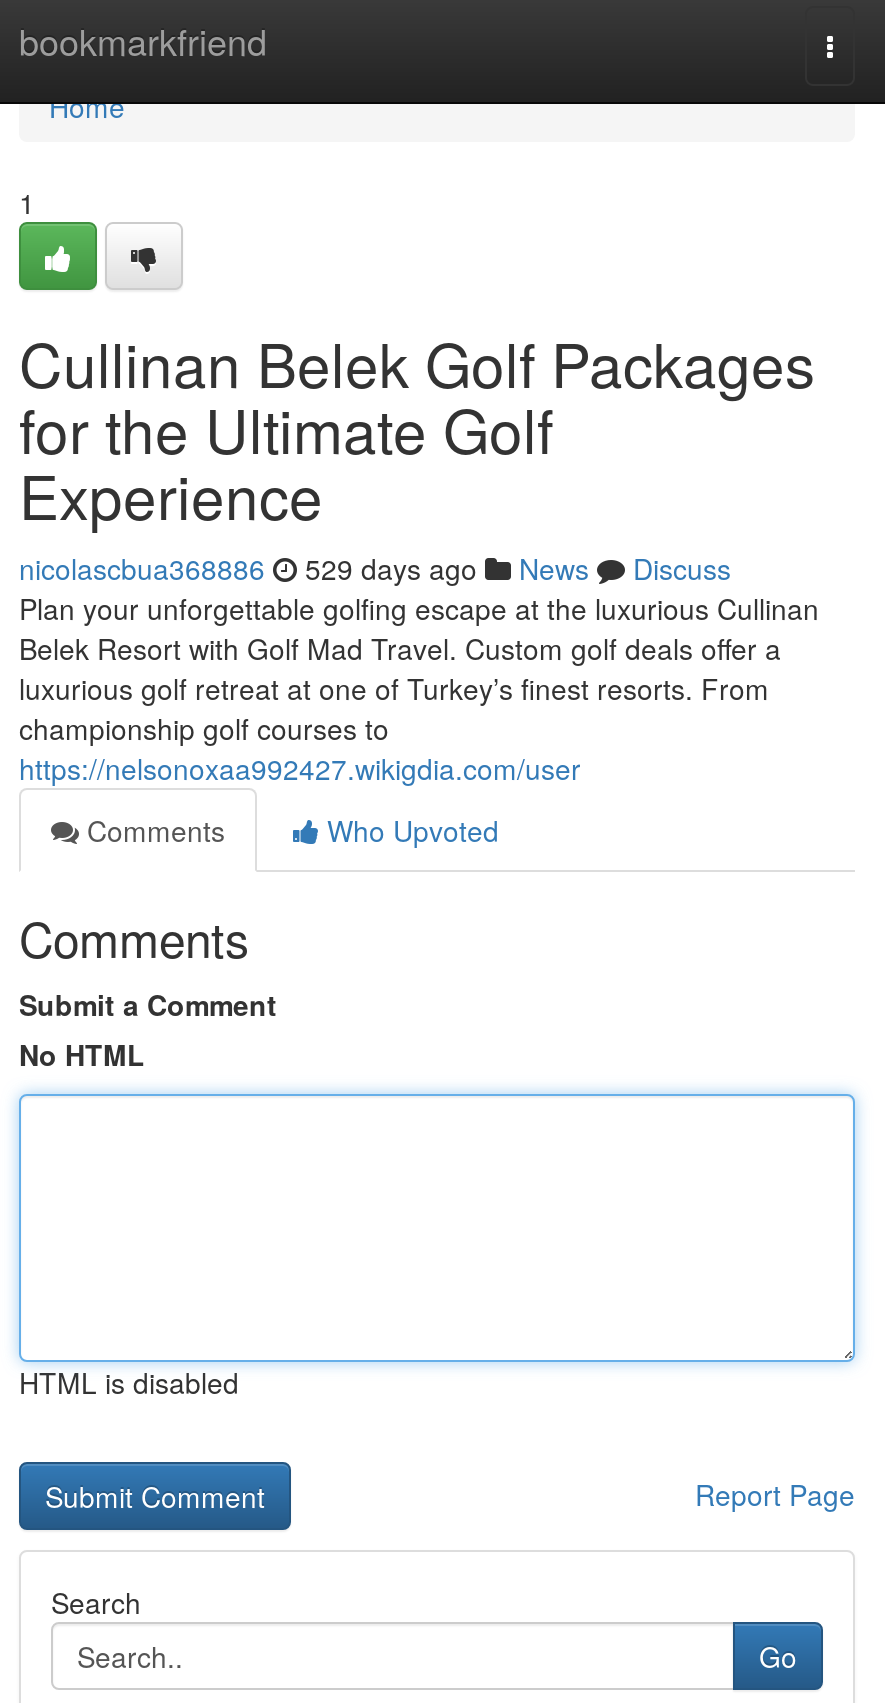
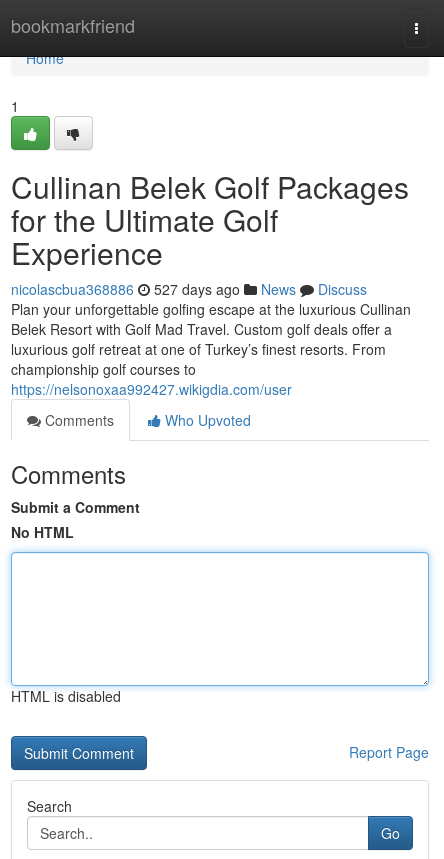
[19,548,731,588] nicolascbua368886 529 days ago News Discuss -> [11,279,367,299] nicolascbua368886 527 days ago News Discuss

